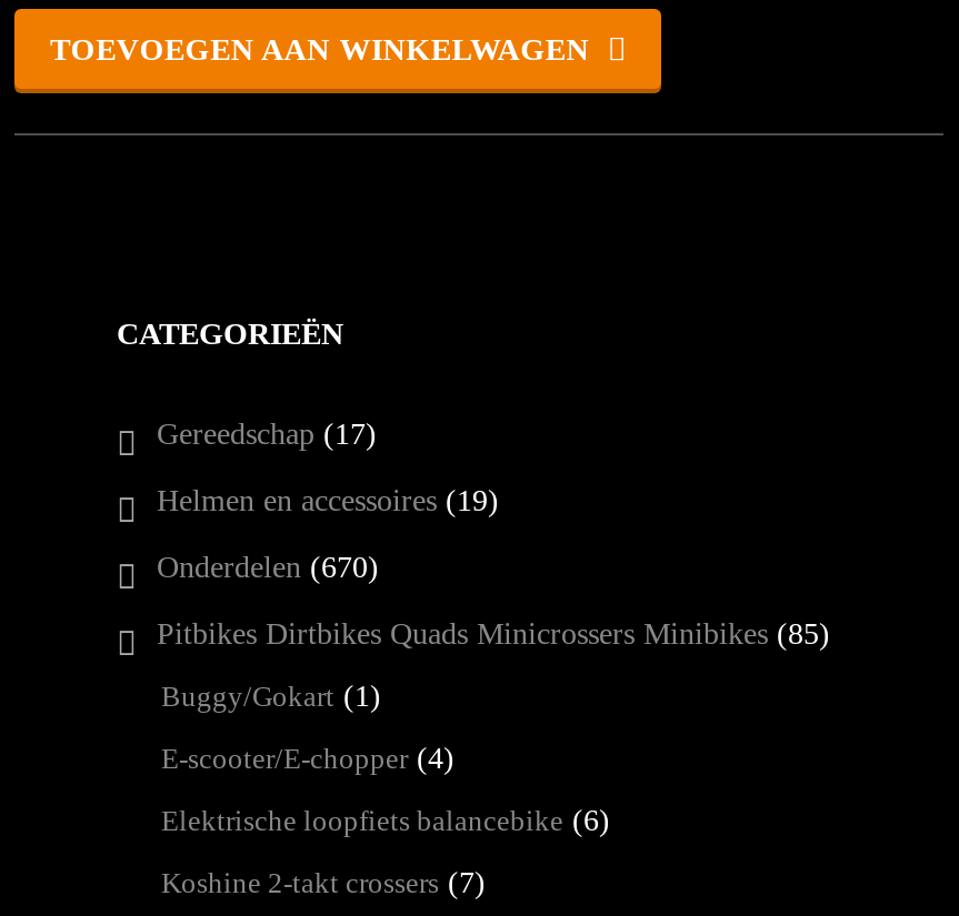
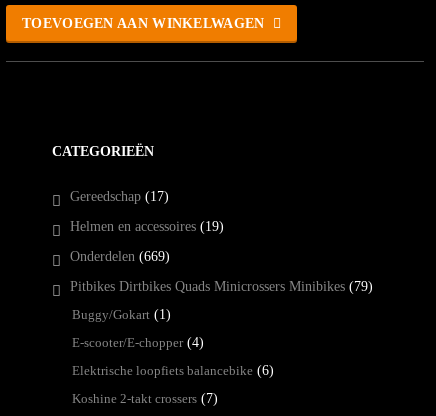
[157,551,379,584] Onderdelen (670) -> [70,249,170,264] Onderdelen (669)
[157,617,830,651] Pitbikes Dirtbikes Quads Minicrossers Minibikes (85) -> [70,279,373,294] Pitbikes Dirtbikes Quads Minicrossers Minibikes (79)

